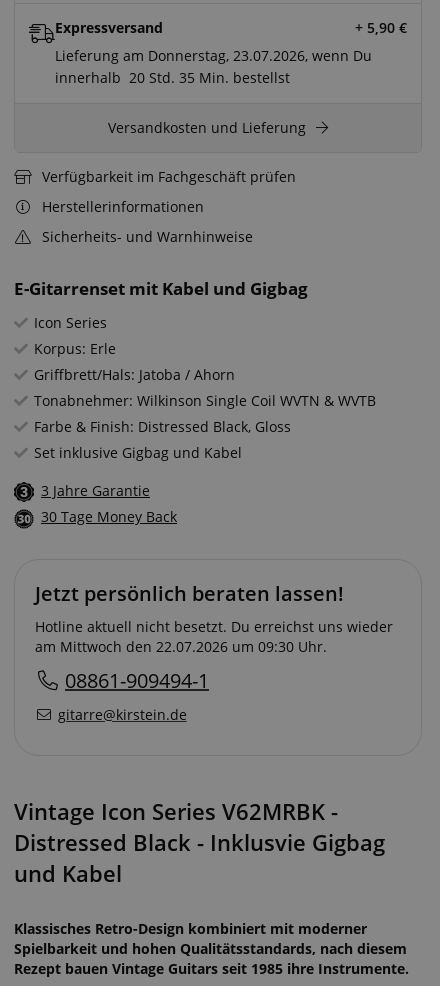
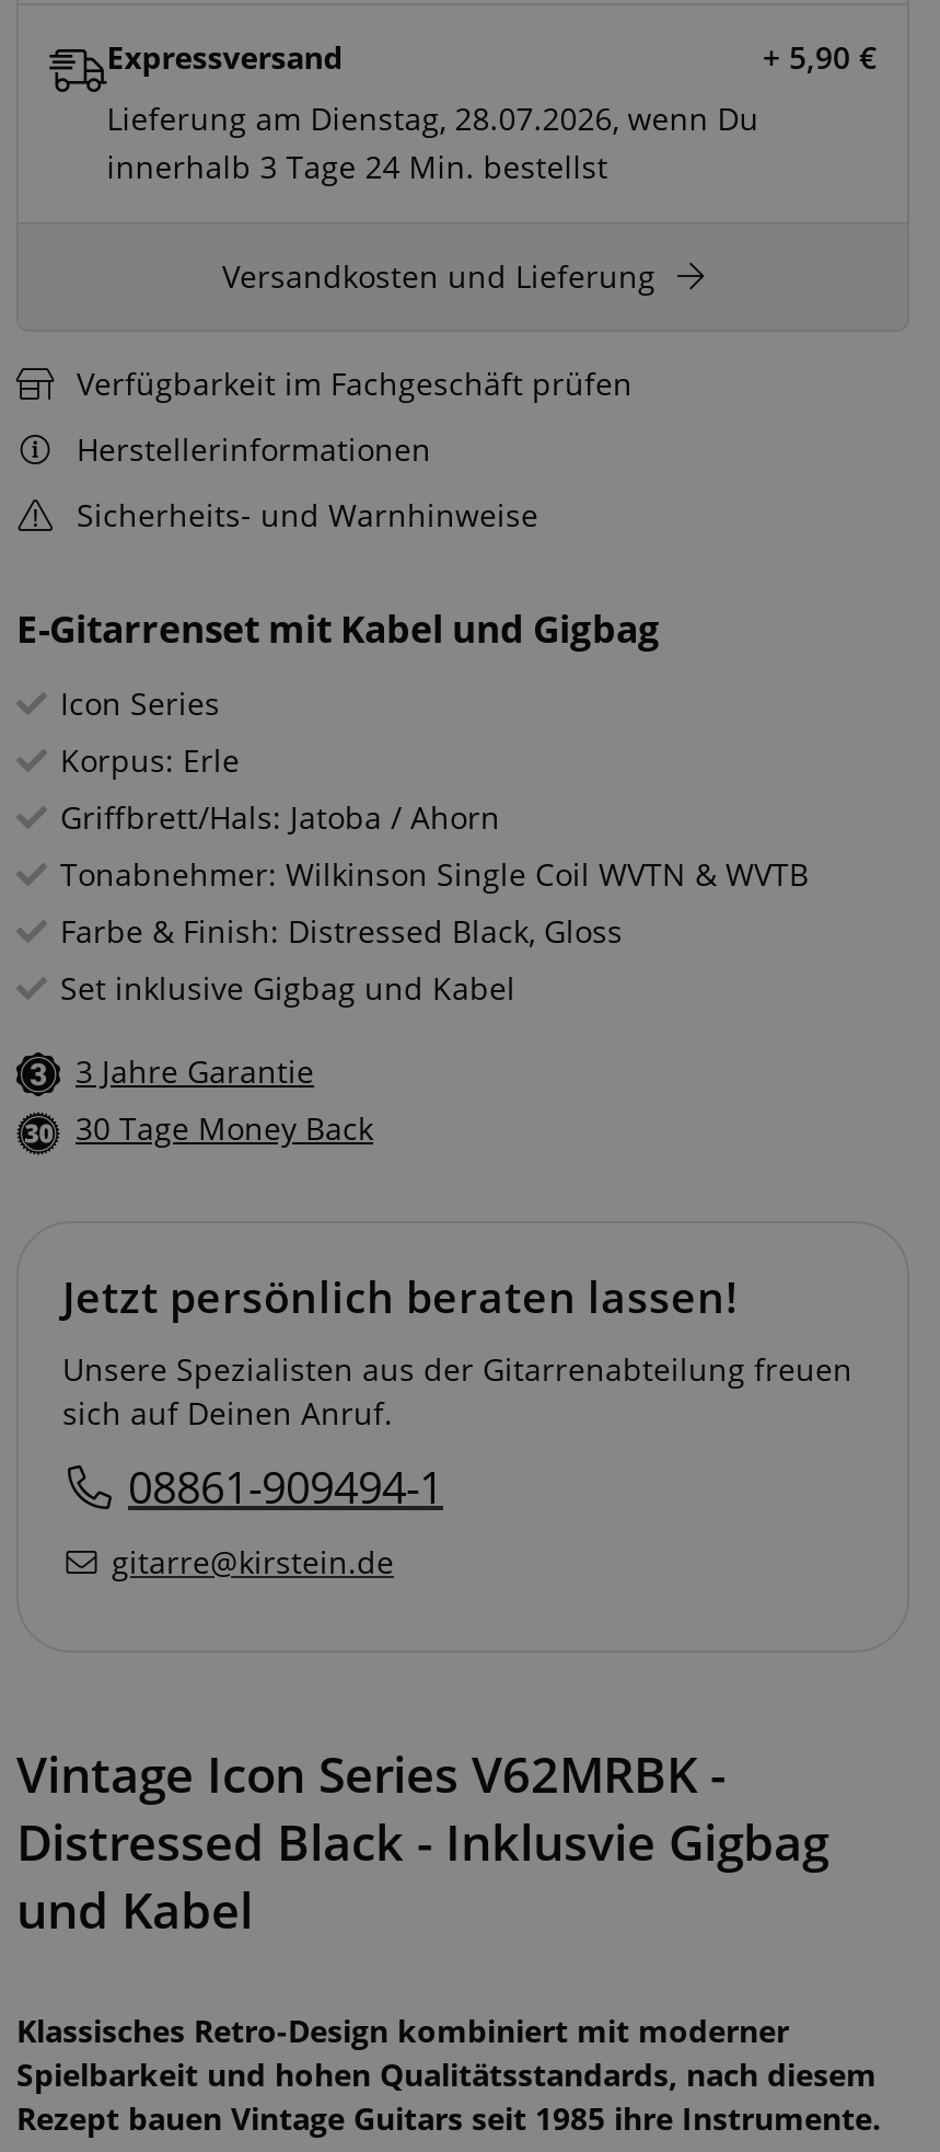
[55,46,372,65] Lieferung am Donnerstag, 23.07.2026, wenn Du -> [107,98,759,140] Lieferung am Dienstag, 28.07.2026, wenn Du
[55,68,290,87] innerhalb 20 Std. 35 Min. bestellst -> [107,146,608,188] innerhalb 3 Tage 24 Min. bestellst
[35,617,393,656] Hotline aktuell nicht besetzt. Du erreichst uns wieder | am Mittwoch den 22.07.2026 um 09:30 Uhr. -> [62,1347,852,1433] Unsere Spezialisten aus der Gitarrenabteilung freuen | sich auf Deinen Anruf.

